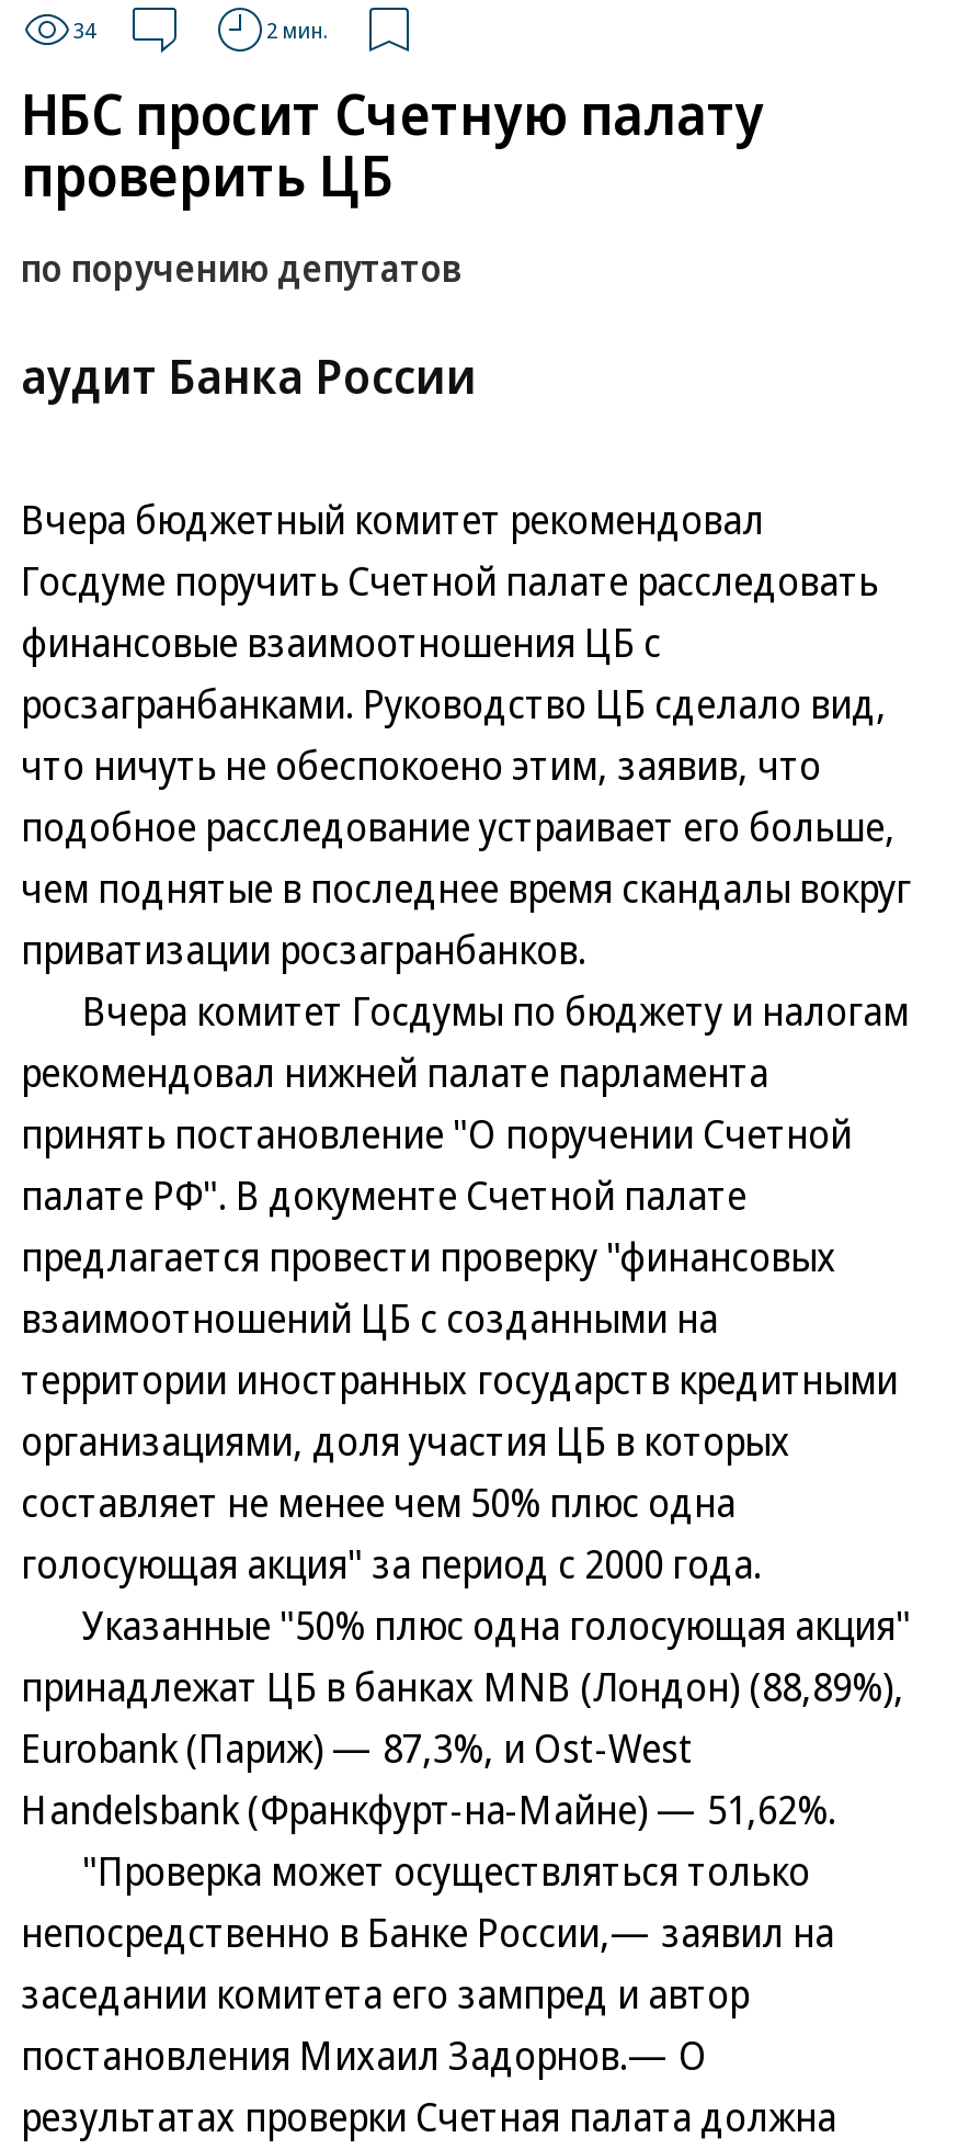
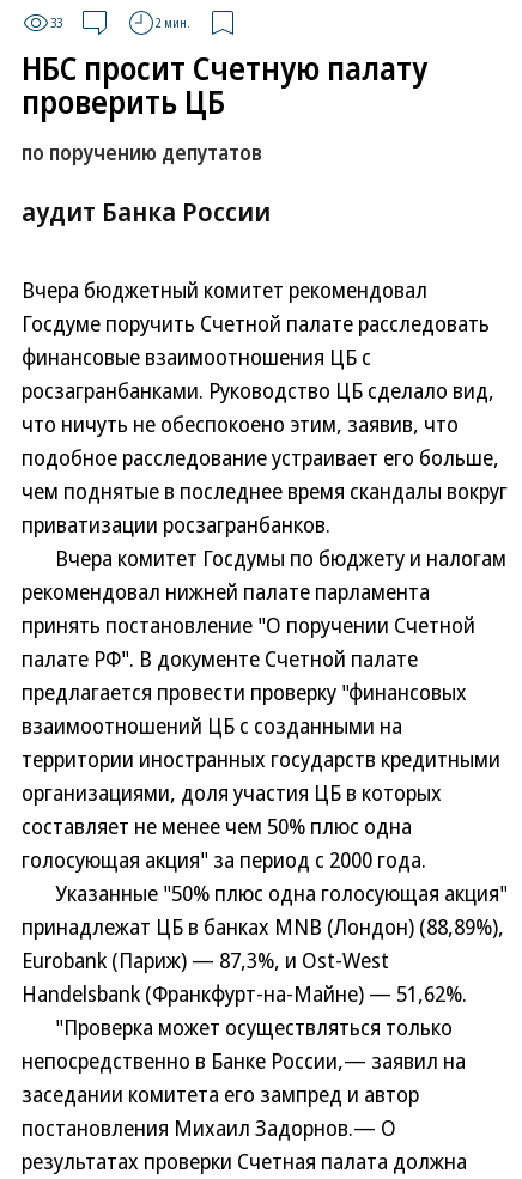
[73,14,95,45] 34 -> [50,14,62,31] 33

